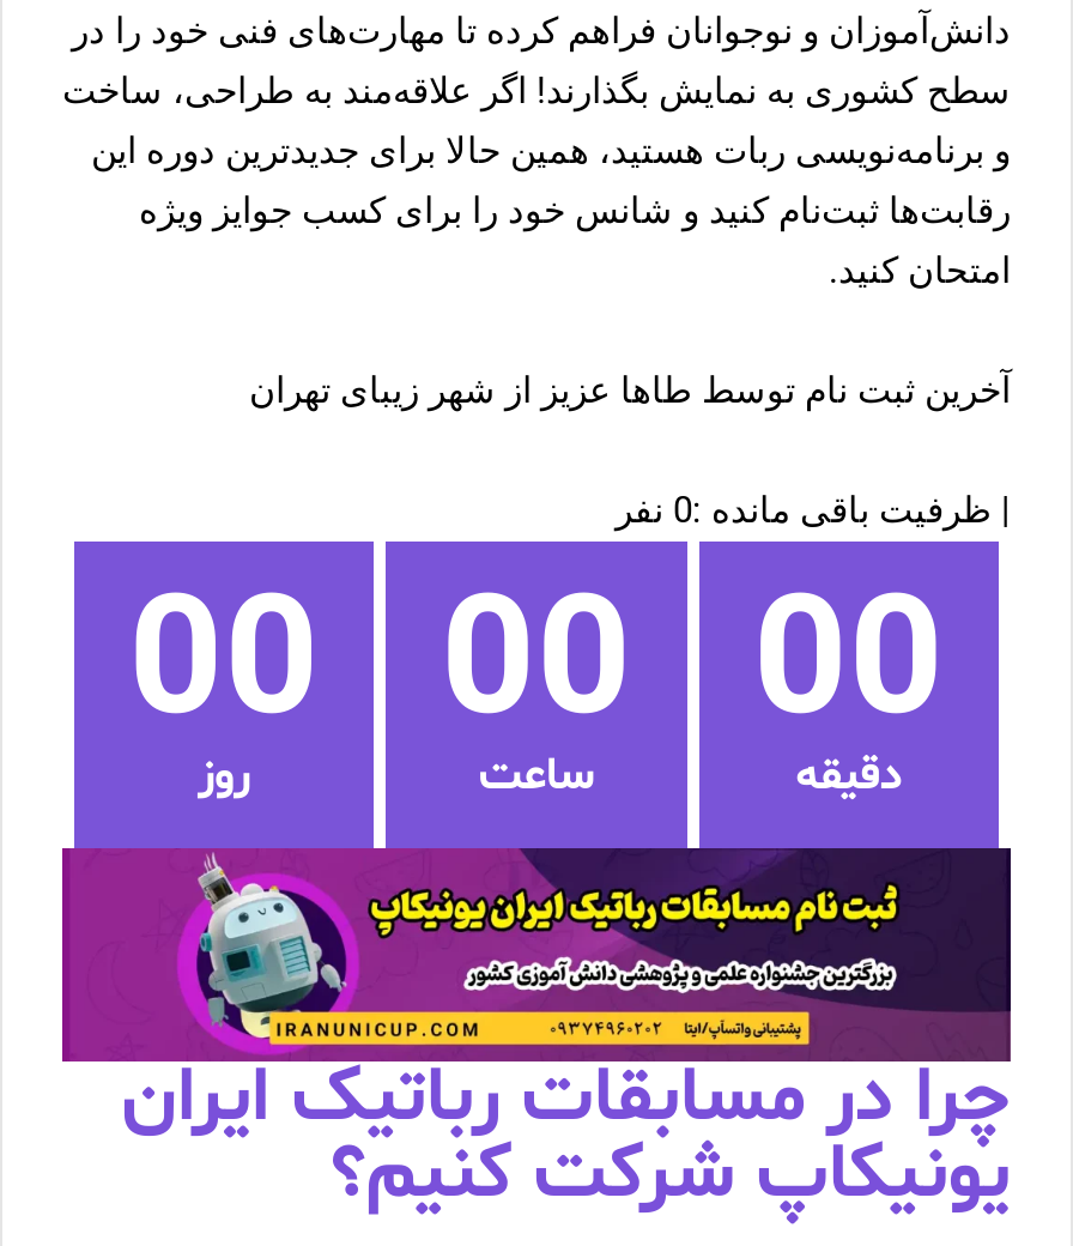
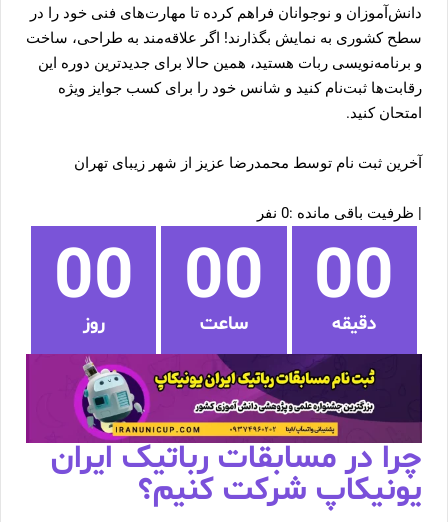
[249,369,1011,412] آخرین ثبت نام توسط طاها عزیز از شهر زیبای تهران -> [74,154,422,172] آخرین ثبت نام توسط محمدرضا عزیز از شهر زیبای تهران

